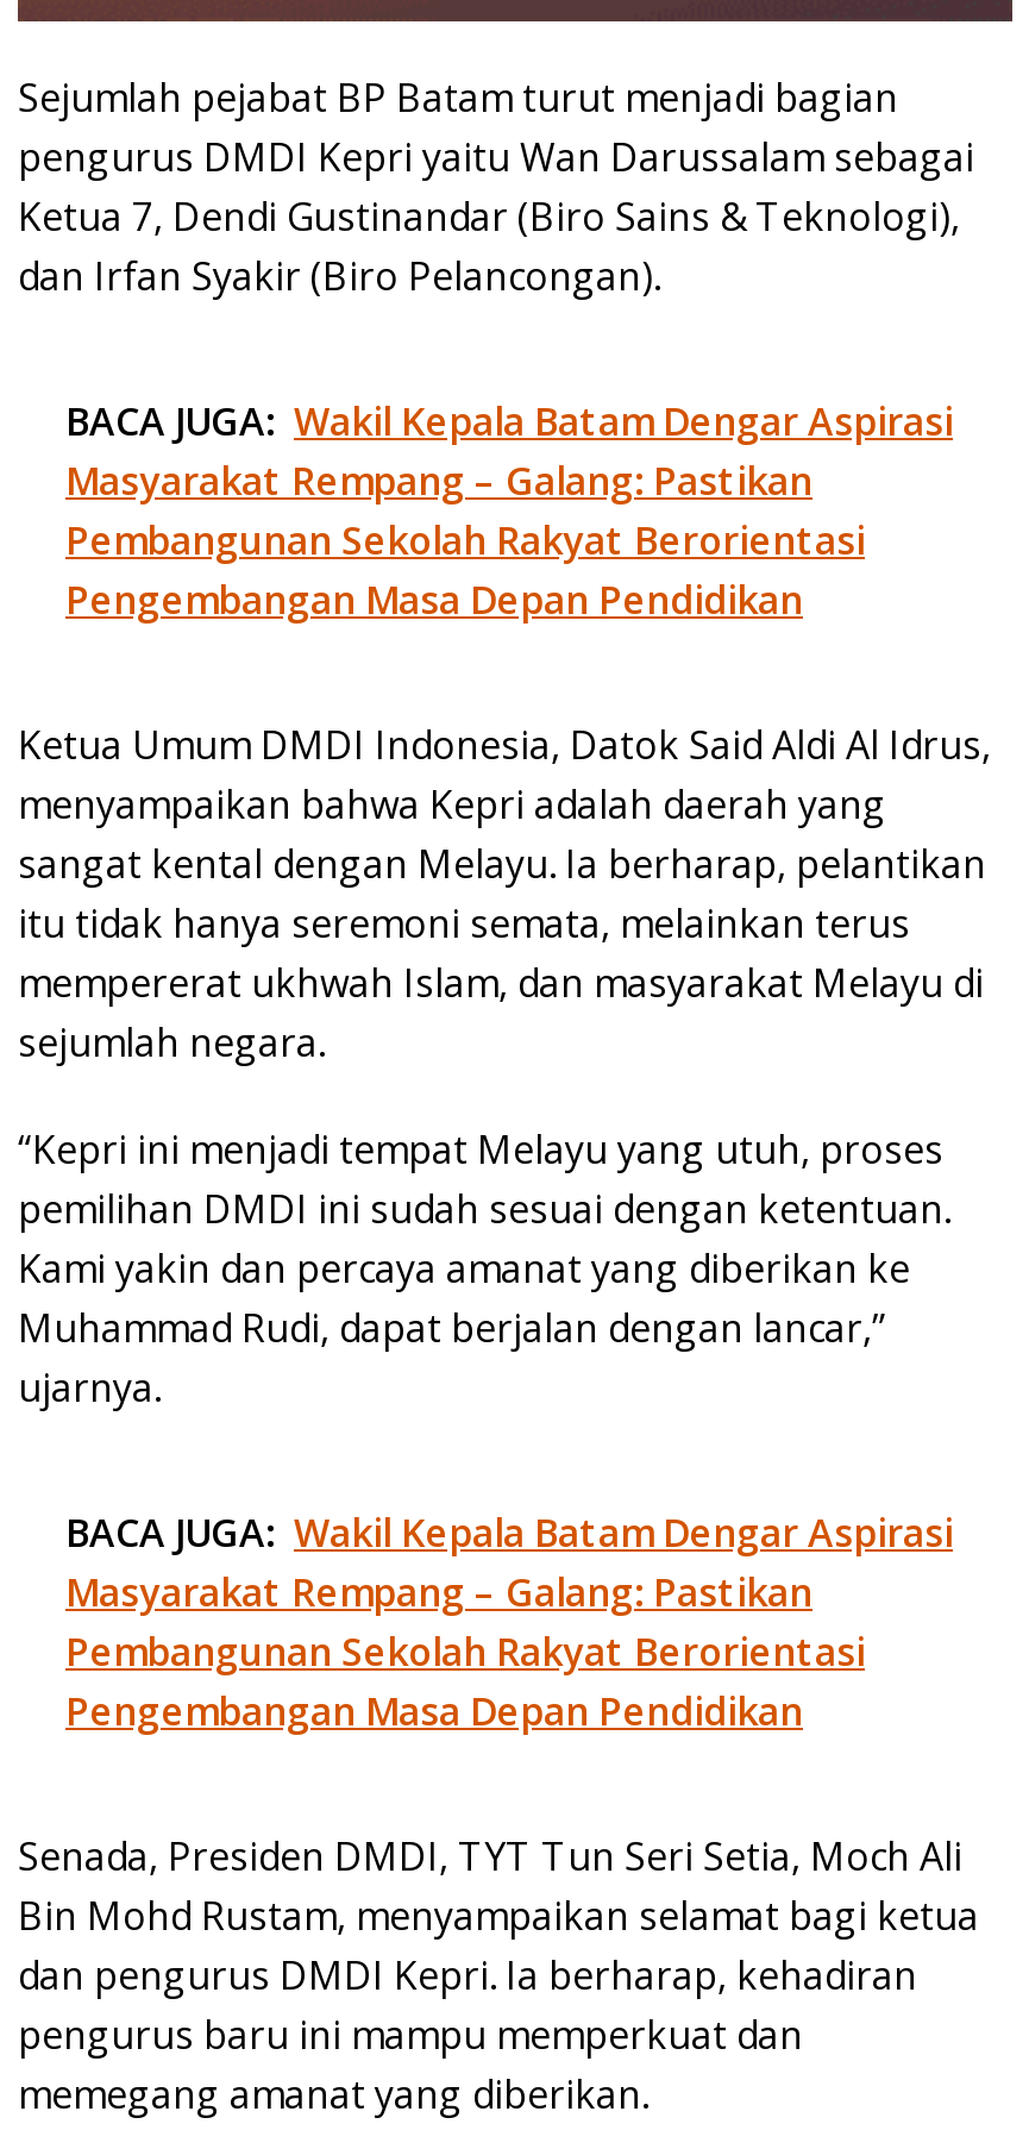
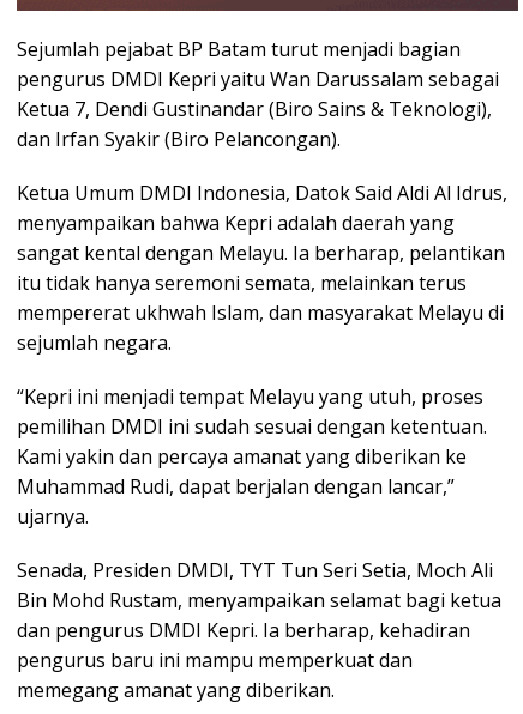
[65,395,953,626] BACA JUGA: Wakil Kepala Batam Dengar Aspirasi | Masyarakat Rempang – Galang: Pastikan | Pembangunan Sekolah Rakyat Berorientasi | Pengembangan Masa Depan Pendidikan -> none
[65,1506,953,1737] BACA JUGA: Wakil Kepala Batam Dengar Aspirasi | Masyarakat Rempang – Galang: Pastikan | Pembangunan Sekolah Rakyat Berorientasi | Pengembangan Masa Depan Pendidikan -> none

